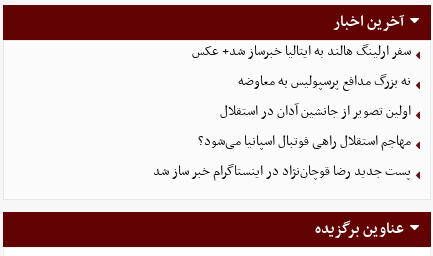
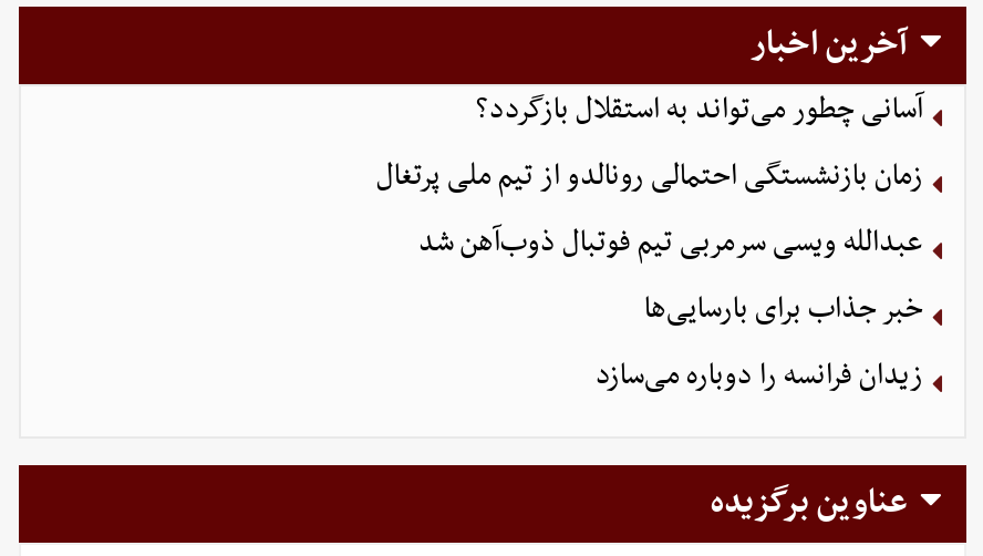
[153,40,411,183] سفر ارلینگ هالند به ایتالیا خبرساز شد+ عکس | نه بزرگ مدافع پرسپولیس به معاوضه | اولین تصویر از جانشین آدان در استقلال | مهاجم استقلال راهی فوتبال اسپانیا می‌شود؟ | پست جدید رضا قوچان‌نژاد در اینستاگرام خبر ساز شد -> [376,84,923,401] آسانی چطور می‌تواند به استقلال بازگردد؟ | زمان بازنشستگی احتمالی رونالدو از تیم ملی پرتغال | عبدالله ویسی سرمربی تیم فوتبال ذوب‌آهن شد | خبر جذاب برای بارسایی‌ها | زیدان فرانسه را دوباره می‌سازد

